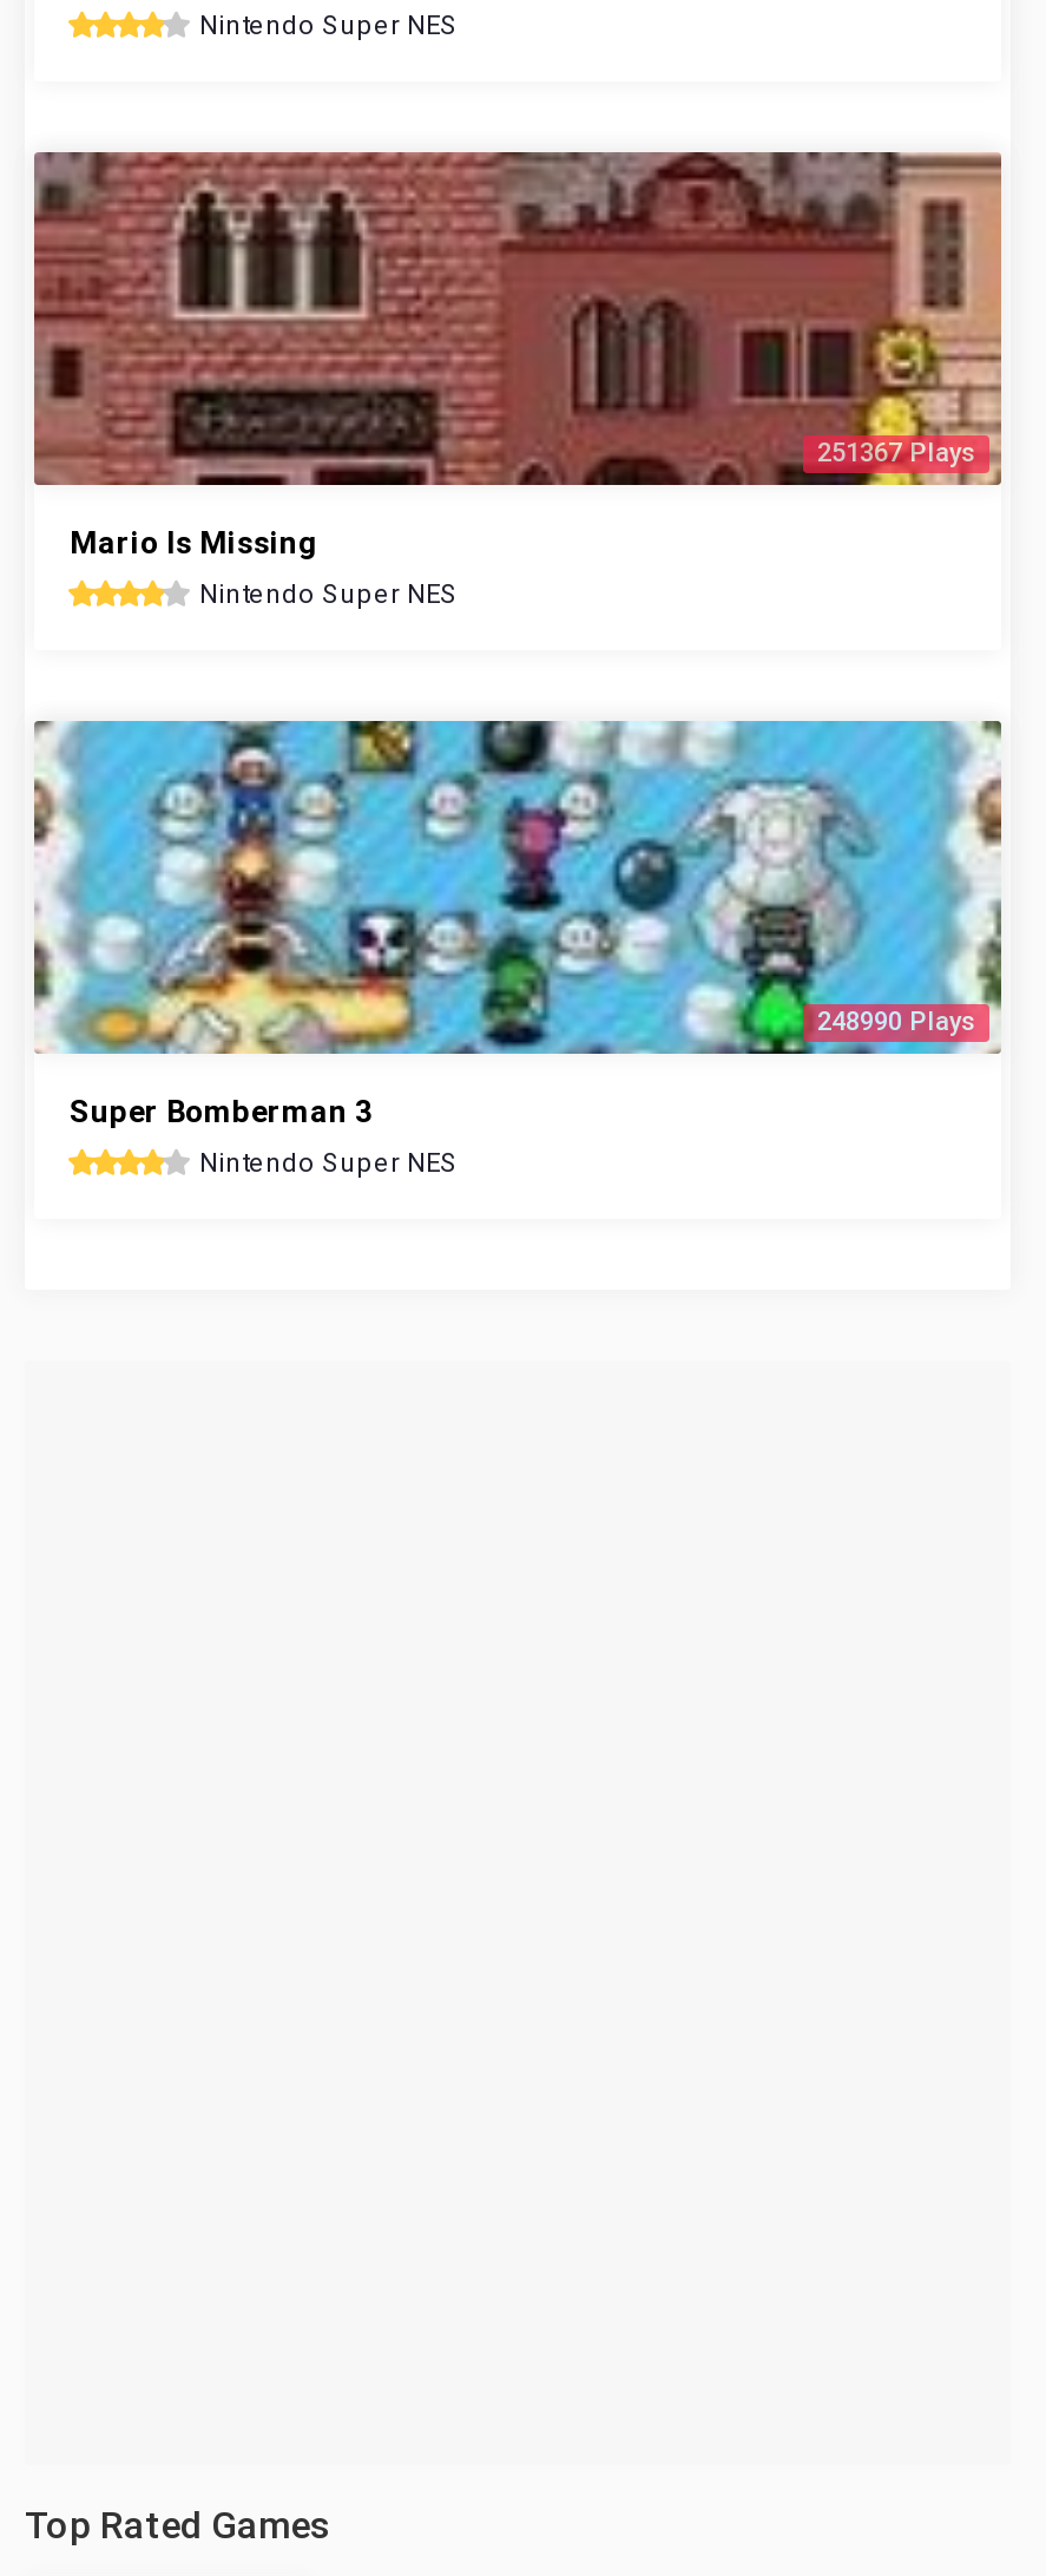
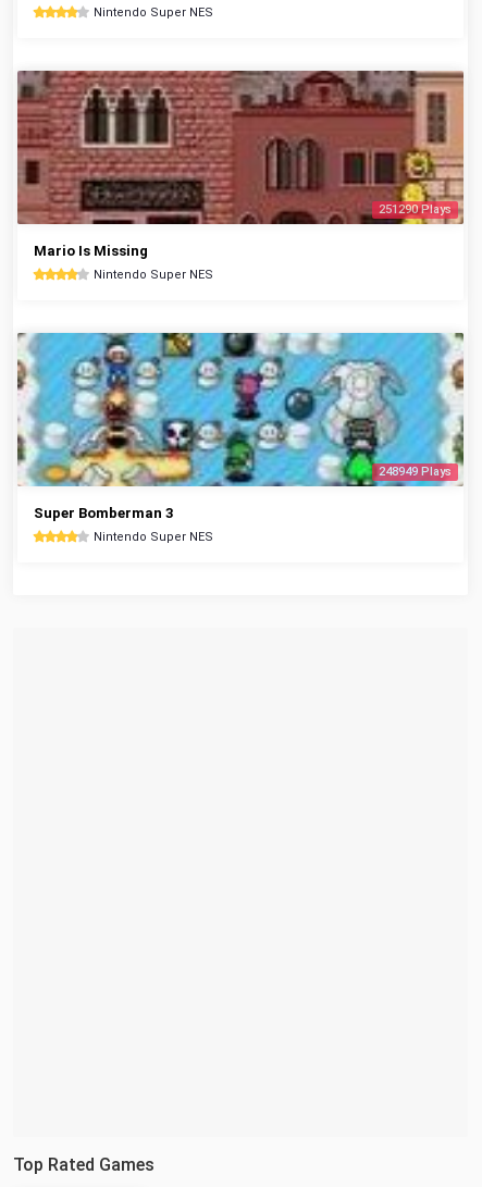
[817,438,975,468] 251367 Plays -> [379,202,452,217] 251290 Plays
[817,1007,975,1037] 248990 Plays -> [379,465,452,479] 248949 Plays

